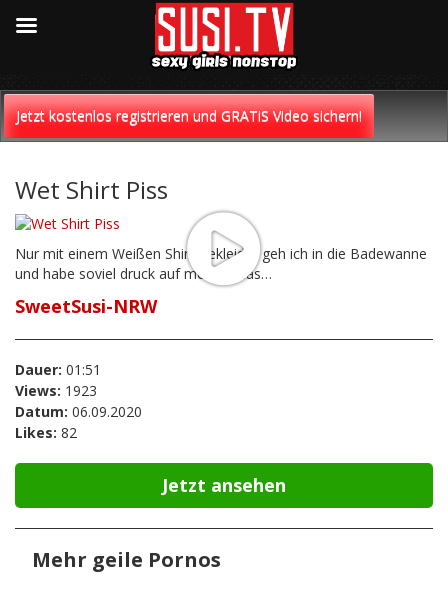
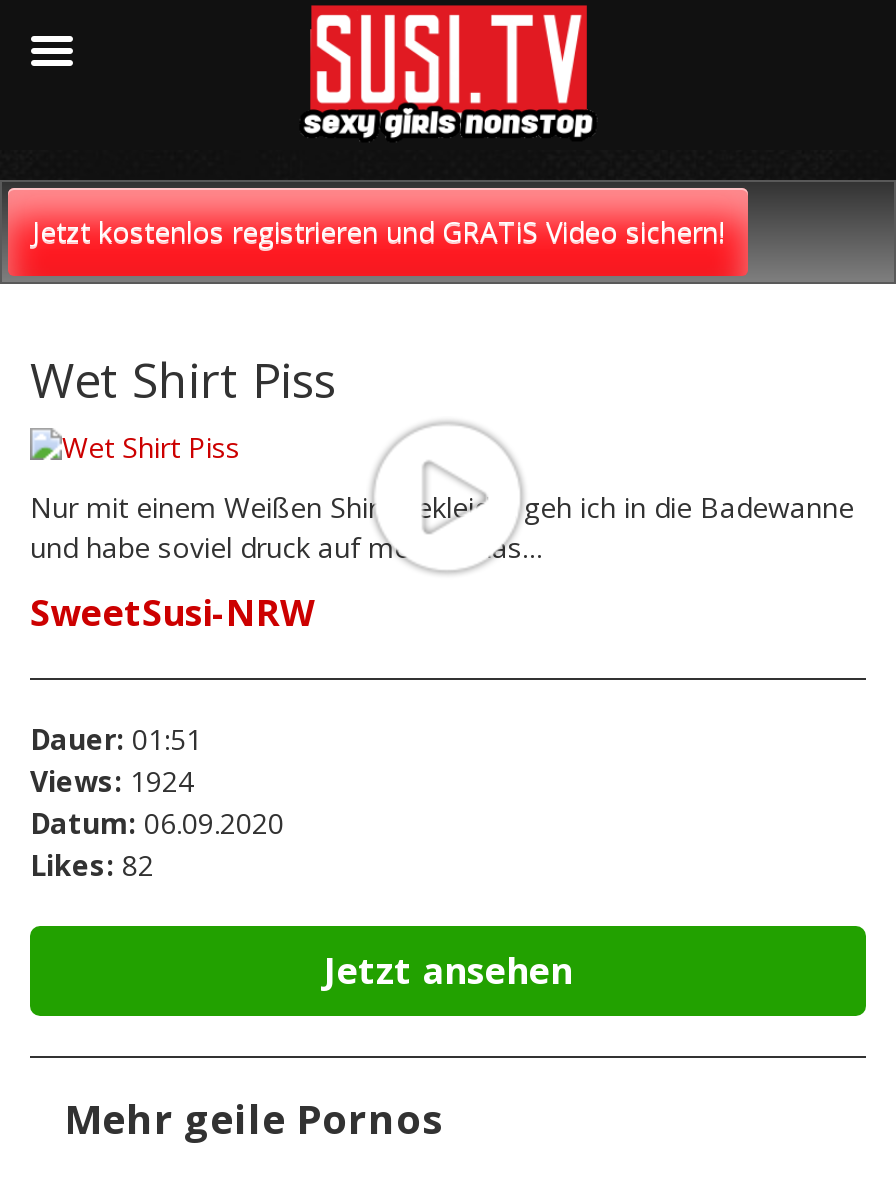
[15,381,97,400] Views: 1923 -> [30,762,194,800] Views: 1924

